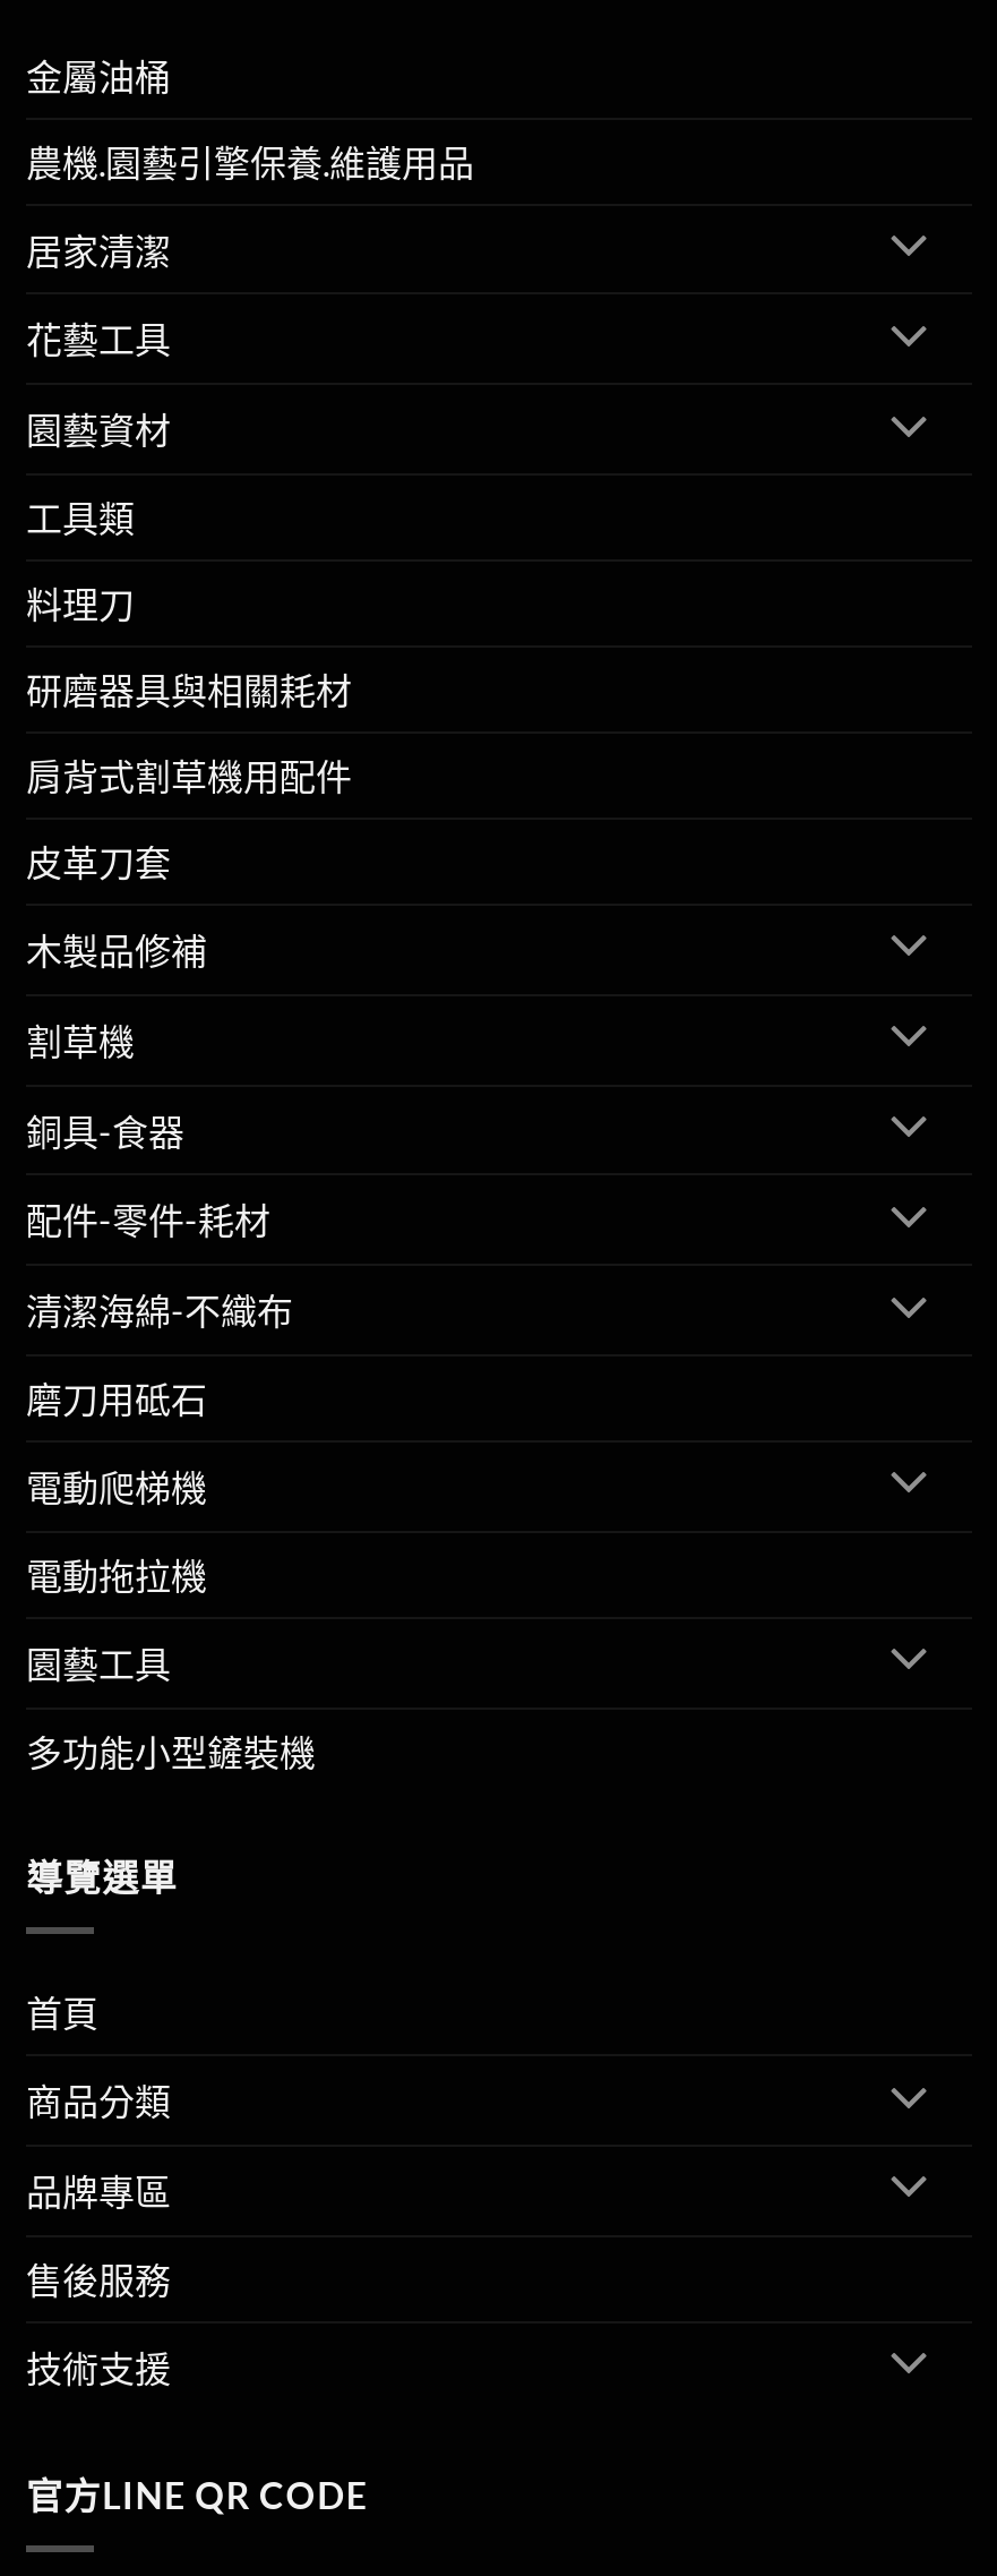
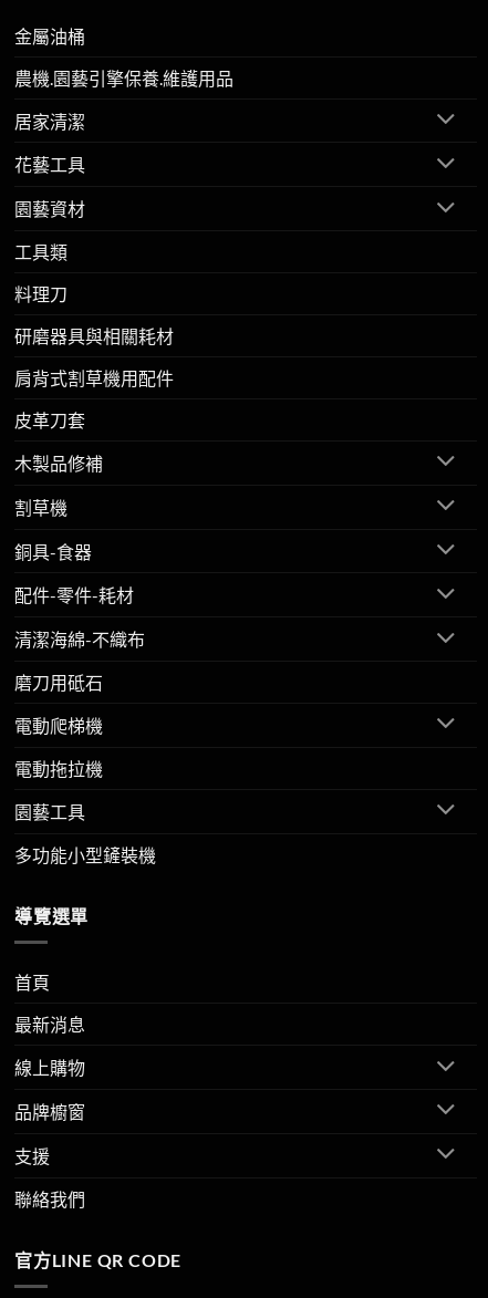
[26,2079,171,2388] 商品分類 | 品牌專區 | 售後服務 | 技術支援 -> [14,1014,85,1209] 最新消息 | 線上購物 | 品牌櫥窗 | 支援 | 聯絡我們

